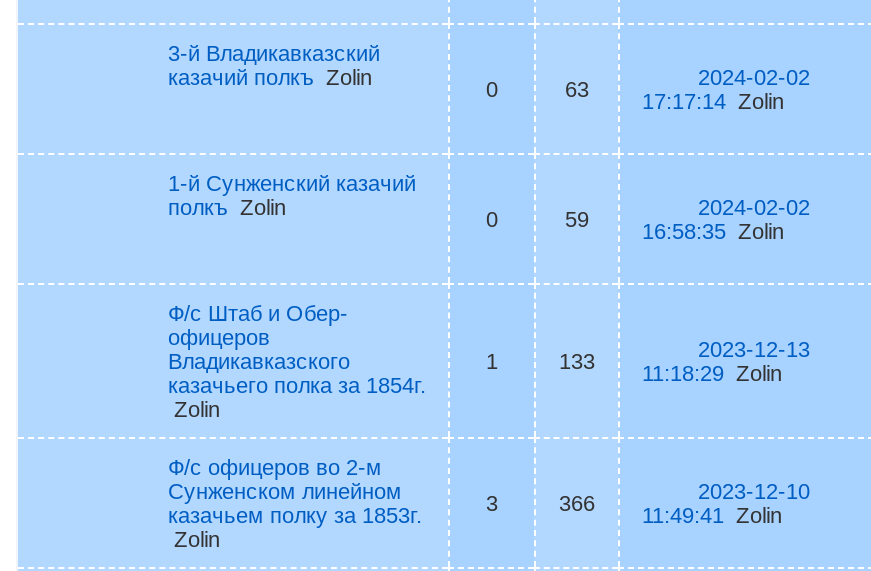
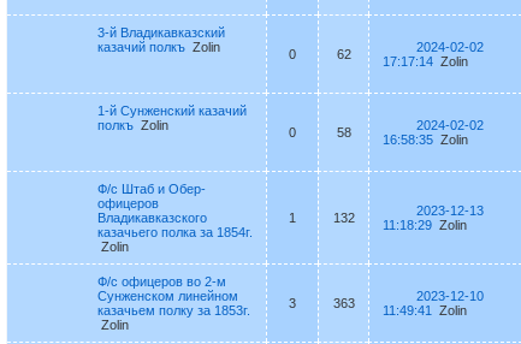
[565,77,589,101] 63 -> [336,47,351,61] 62
[565,207,589,231] 59 -> [336,125,351,139] 58
[559,349,782,385] 133 11:18:29 Zolin -> [333,210,467,232] 132 11:18:29 Zolin
[559,491,595,515] 366 -> [333,296,354,310] 363

